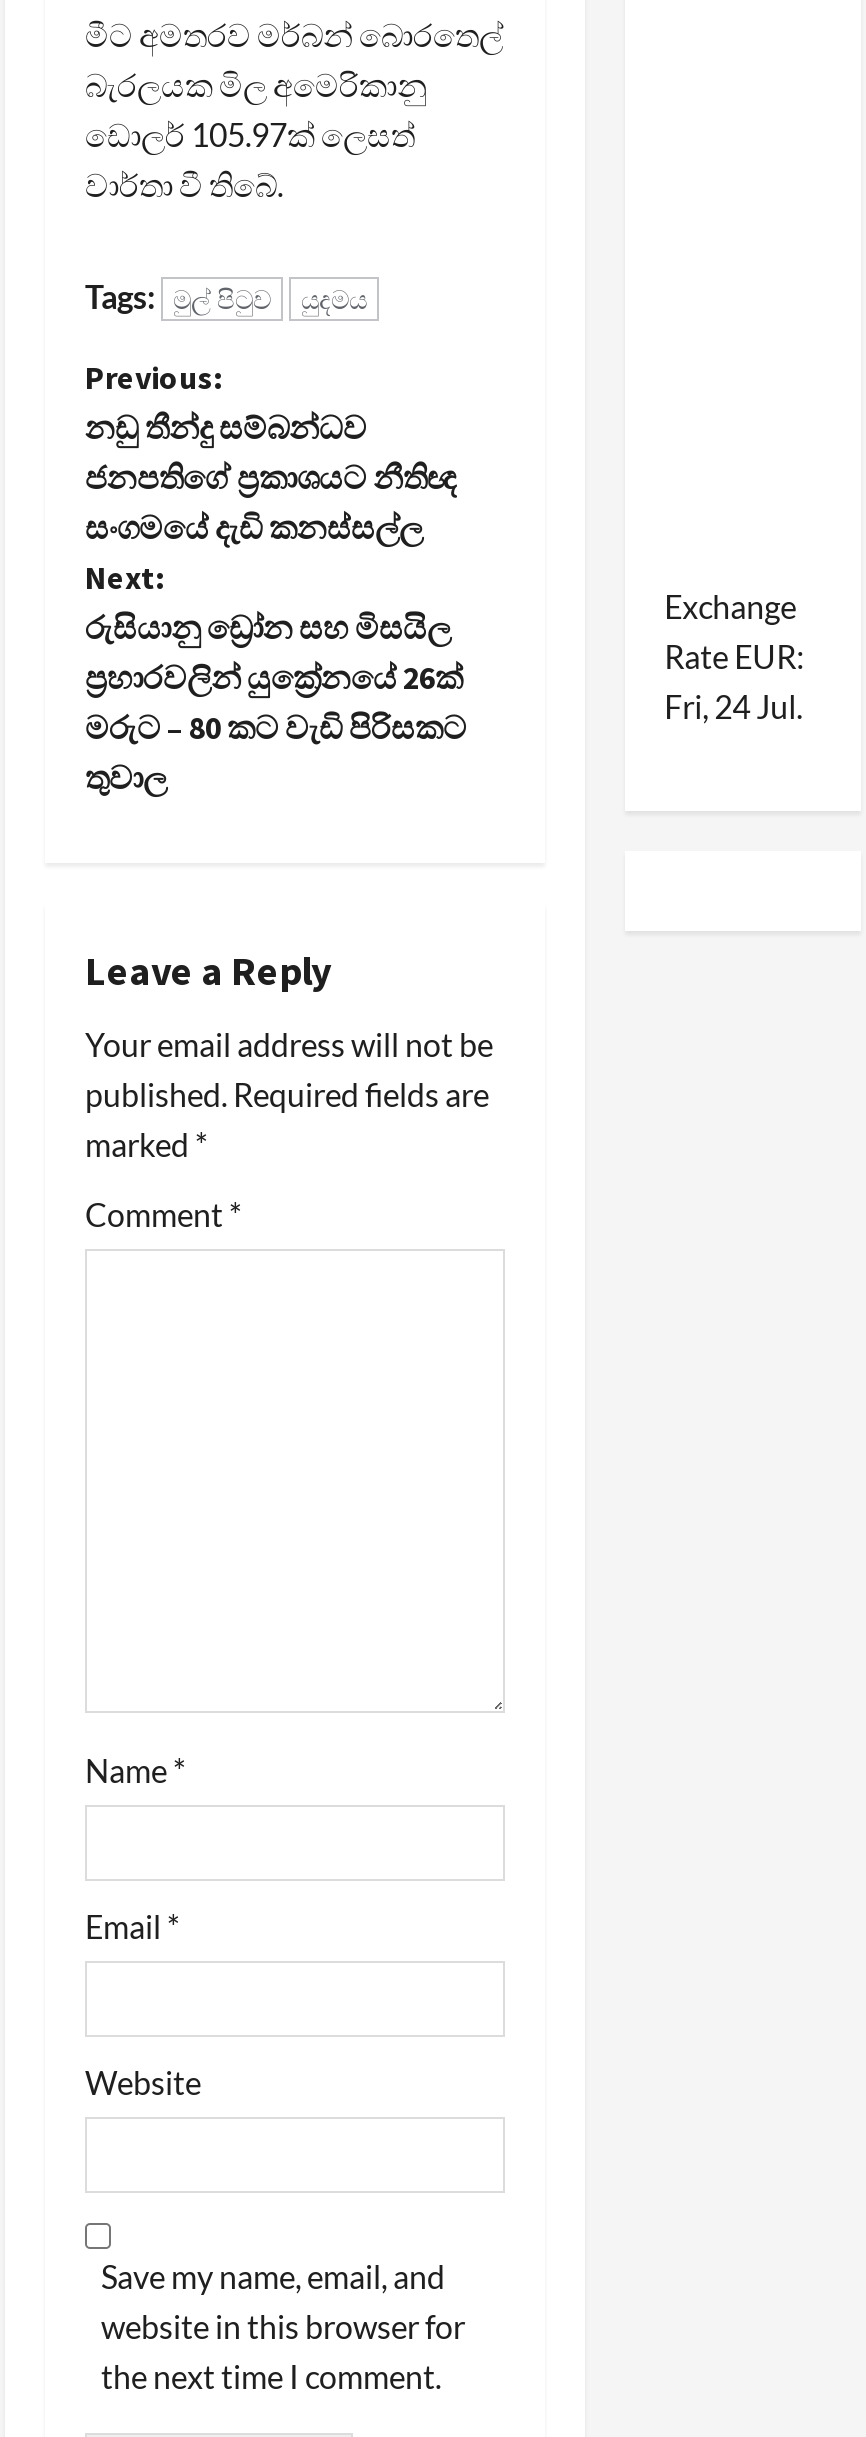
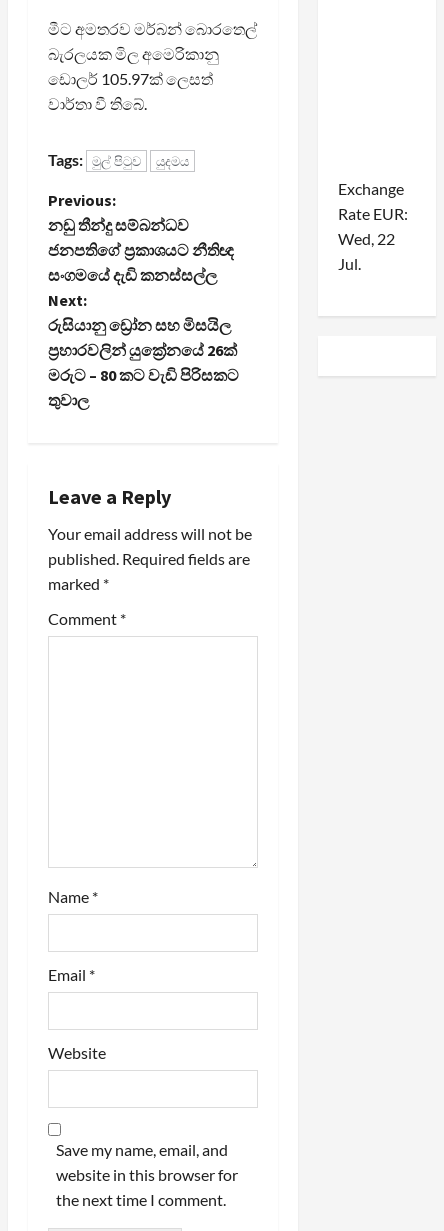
moved [664,587,804,675] -> [338,179,408,223]: Exchange | Rate EUR:
[664,687,802,725] Fri, 24 Jul. -> [338,229,395,273] Wed, 22 | Jul.

